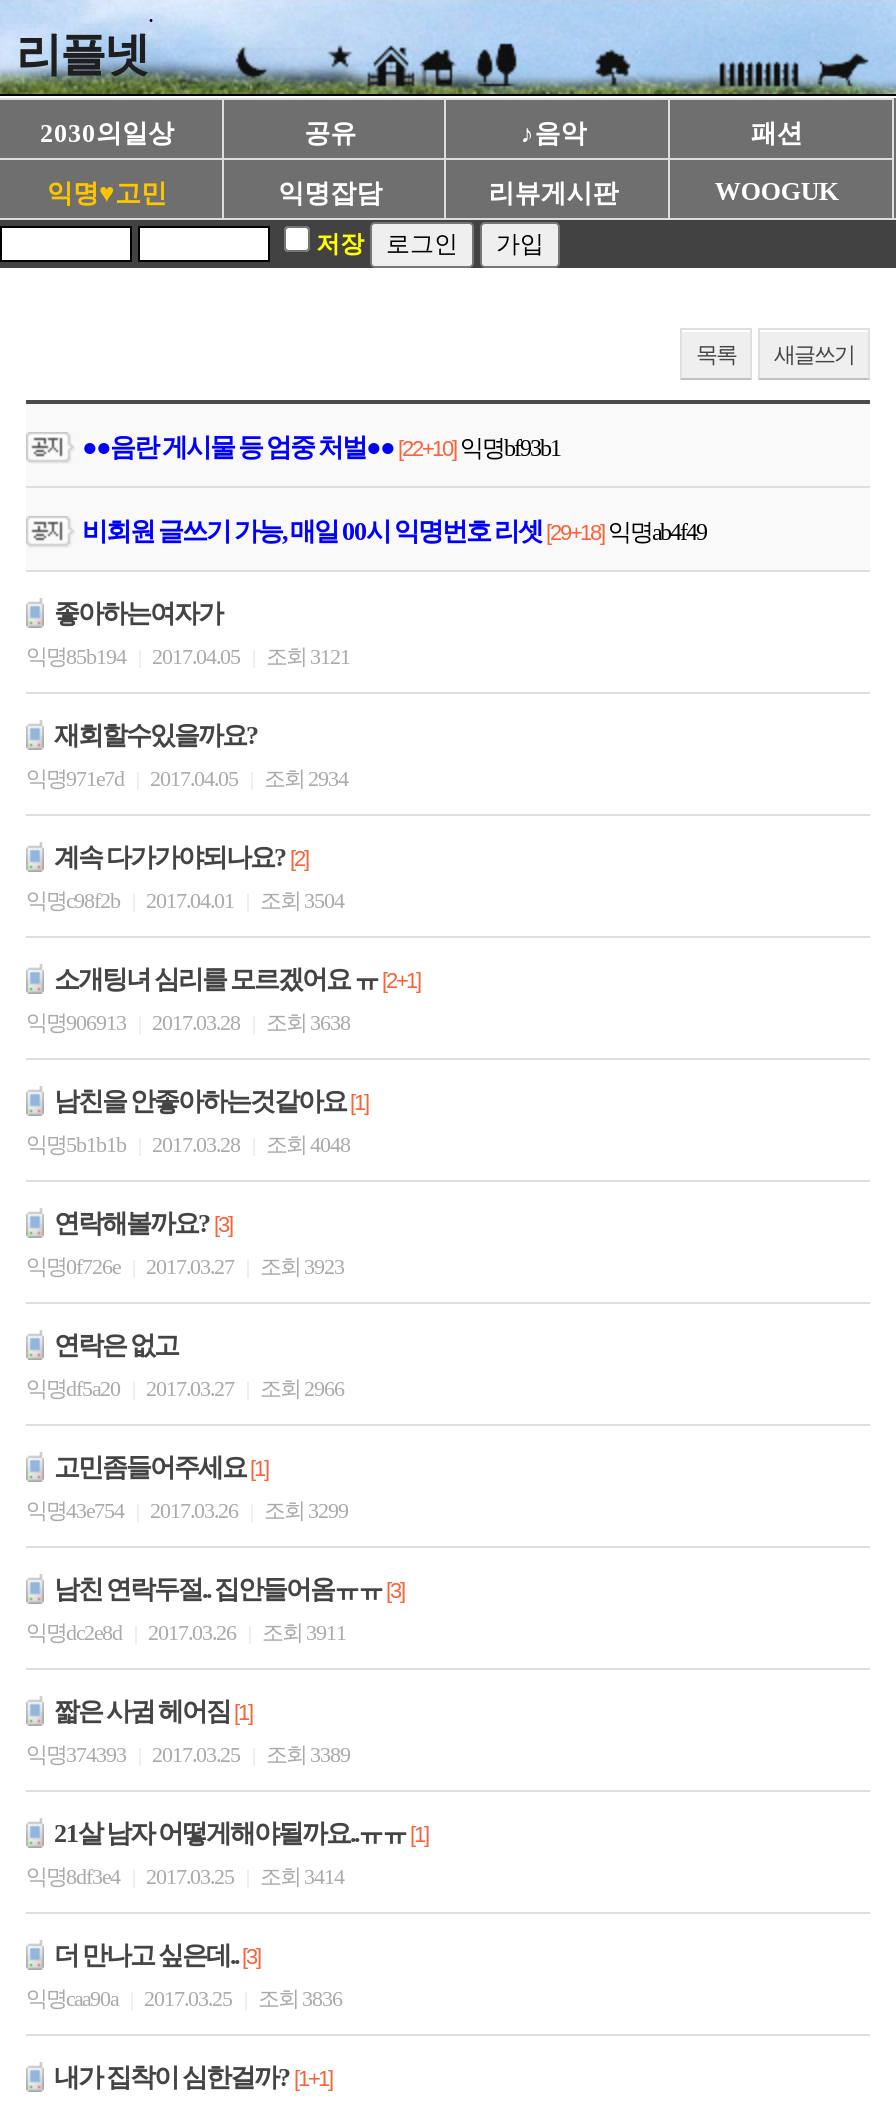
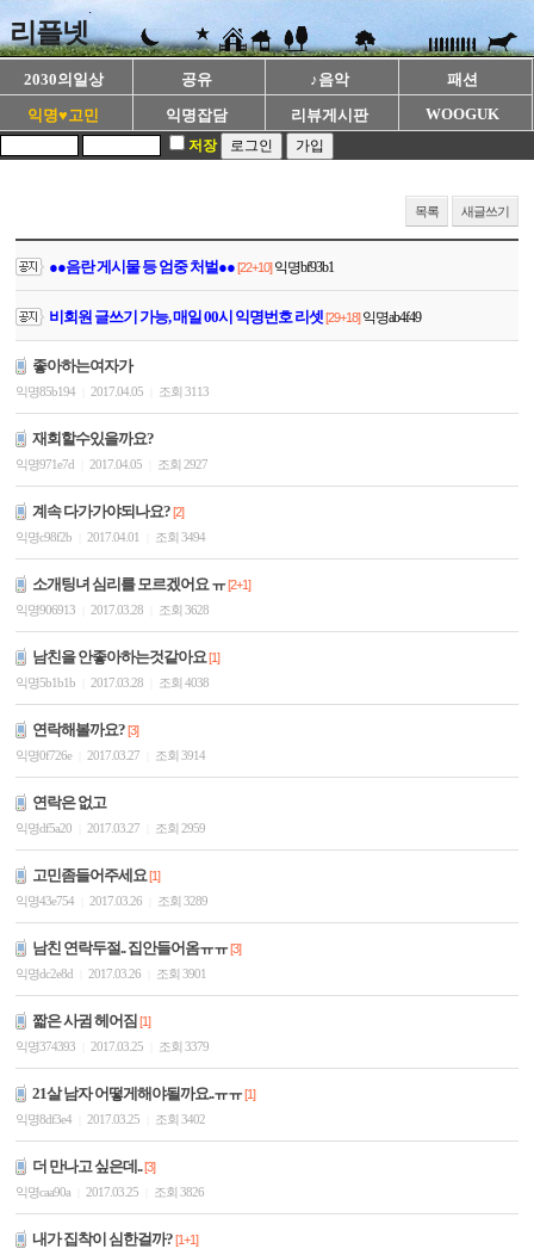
[26,644,350,668] 익명85b194 2017.04.05 조회 3121 -> [15,384,209,398] 익명85b194 2017.04.05 조회 3113
[26,766,348,790] 익명971e7d 2017.04.05 조회 2934 -> [15,457,207,471] 익명971e7d 2017.04.05 조회 2927
[26,888,344,912] 익명c98f2b 2017.04.01 조회 3504 -> [15,530,205,544] 익명c98f2b 2017.04.01 조회 3494
[26,1010,350,1034] 익명906913 2017.03.28 조회 3638 -> [15,602,209,617] 익명906913 2017.03.28 조회 3628
[26,1132,350,1156] 익명5b1b1b 2017.03.28 조회 4048 -> [15,675,209,690] 익명5b1b1b 2017.03.28 조회 4038
[26,1254,344,1278] 익명0f726e 2017.03.27 조회 3923 -> [15,748,205,762] 익명0f726e 2017.03.27 조회 3914
[256,1376,344,1400] 조회 2966 -> [153,821,205,835] 조회 2959
[260,1498,348,1522] 조회 3299 -> [155,894,207,908] 조회 3289
[26,1620,346,1644] 익명dc2e8d 2017.03.26 조회 3911 -> [15,966,206,981] 익명dc2e8d 2017.03.26 조회 3901
[26,1742,350,1766] 익명374393 2017.03.25 조회 3389 -> [15,1039,209,1053] 익명374393 2017.03.25 조회 3379
[256,1864,344,1888] 조회 3414 -> [153,1112,205,1126] 조회 3402
[26,1986,342,2010] 익명caa90a 2017.03.25 조회 3836 -> [15,1185,204,1199] 익명caa90a 2017.03.25 조회 3826

